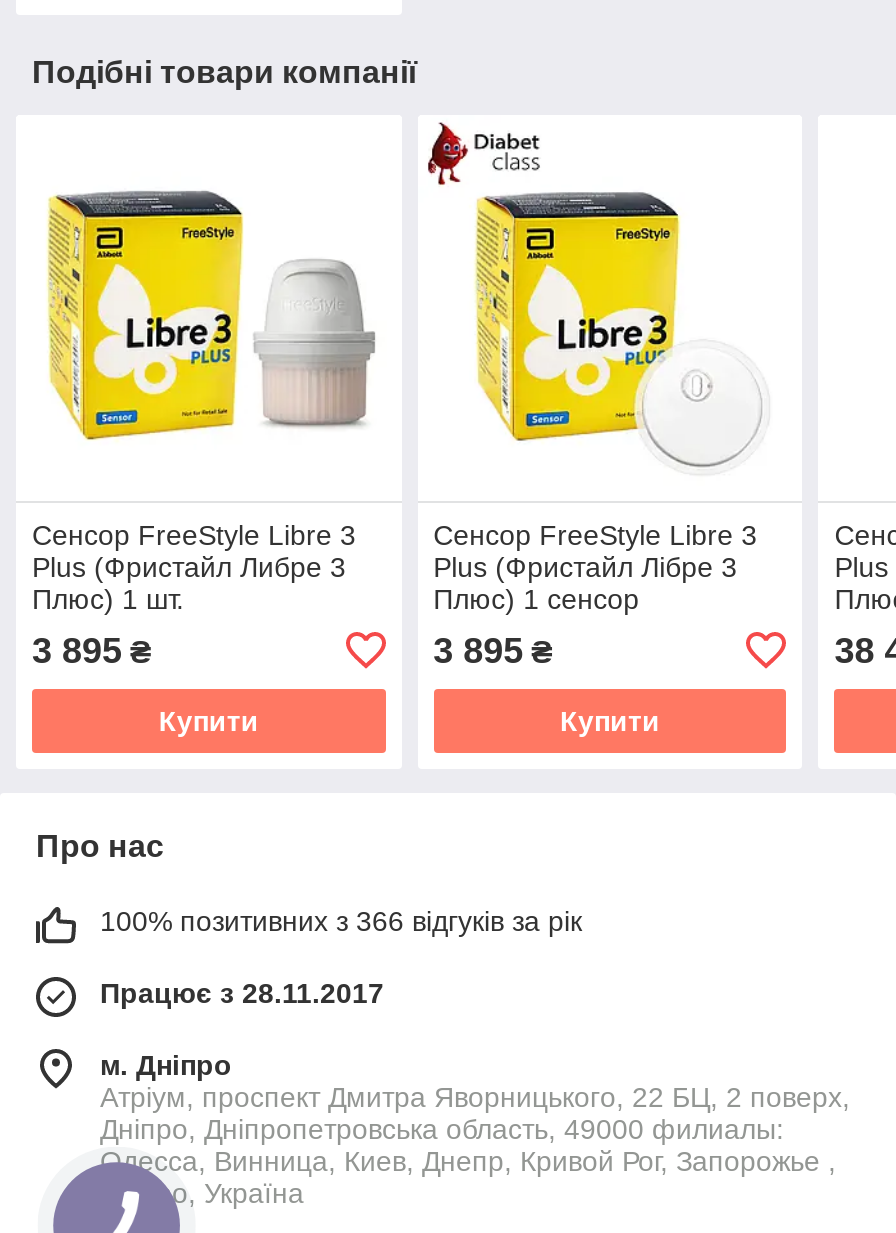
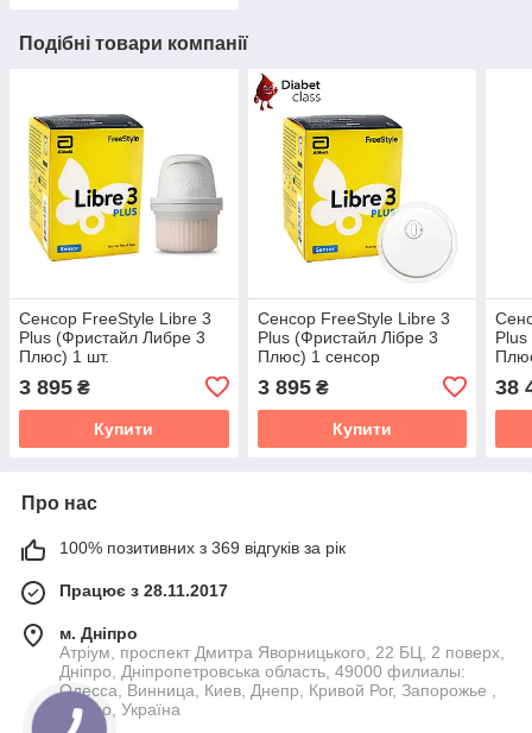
[100,905,582,937] 100% позитивних з 366 відгуків за рік -> [59,538,346,557] 100% позитивних з 369 відгуків за рік

